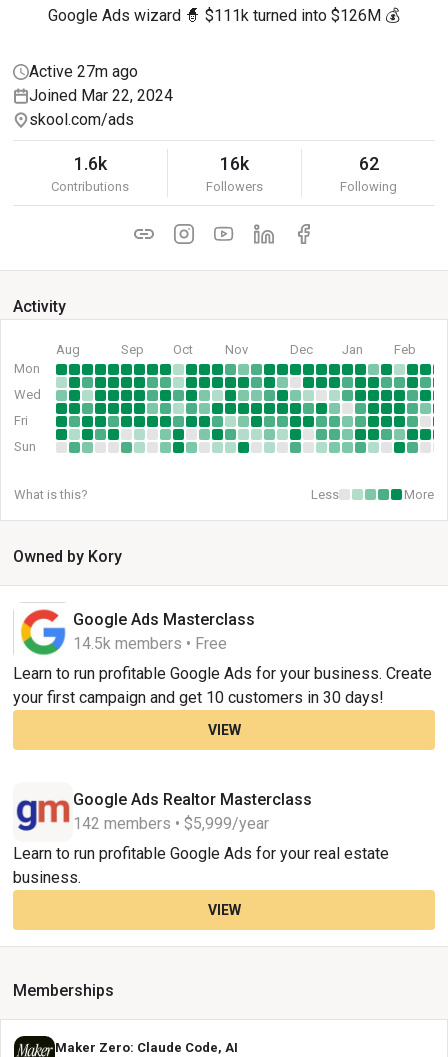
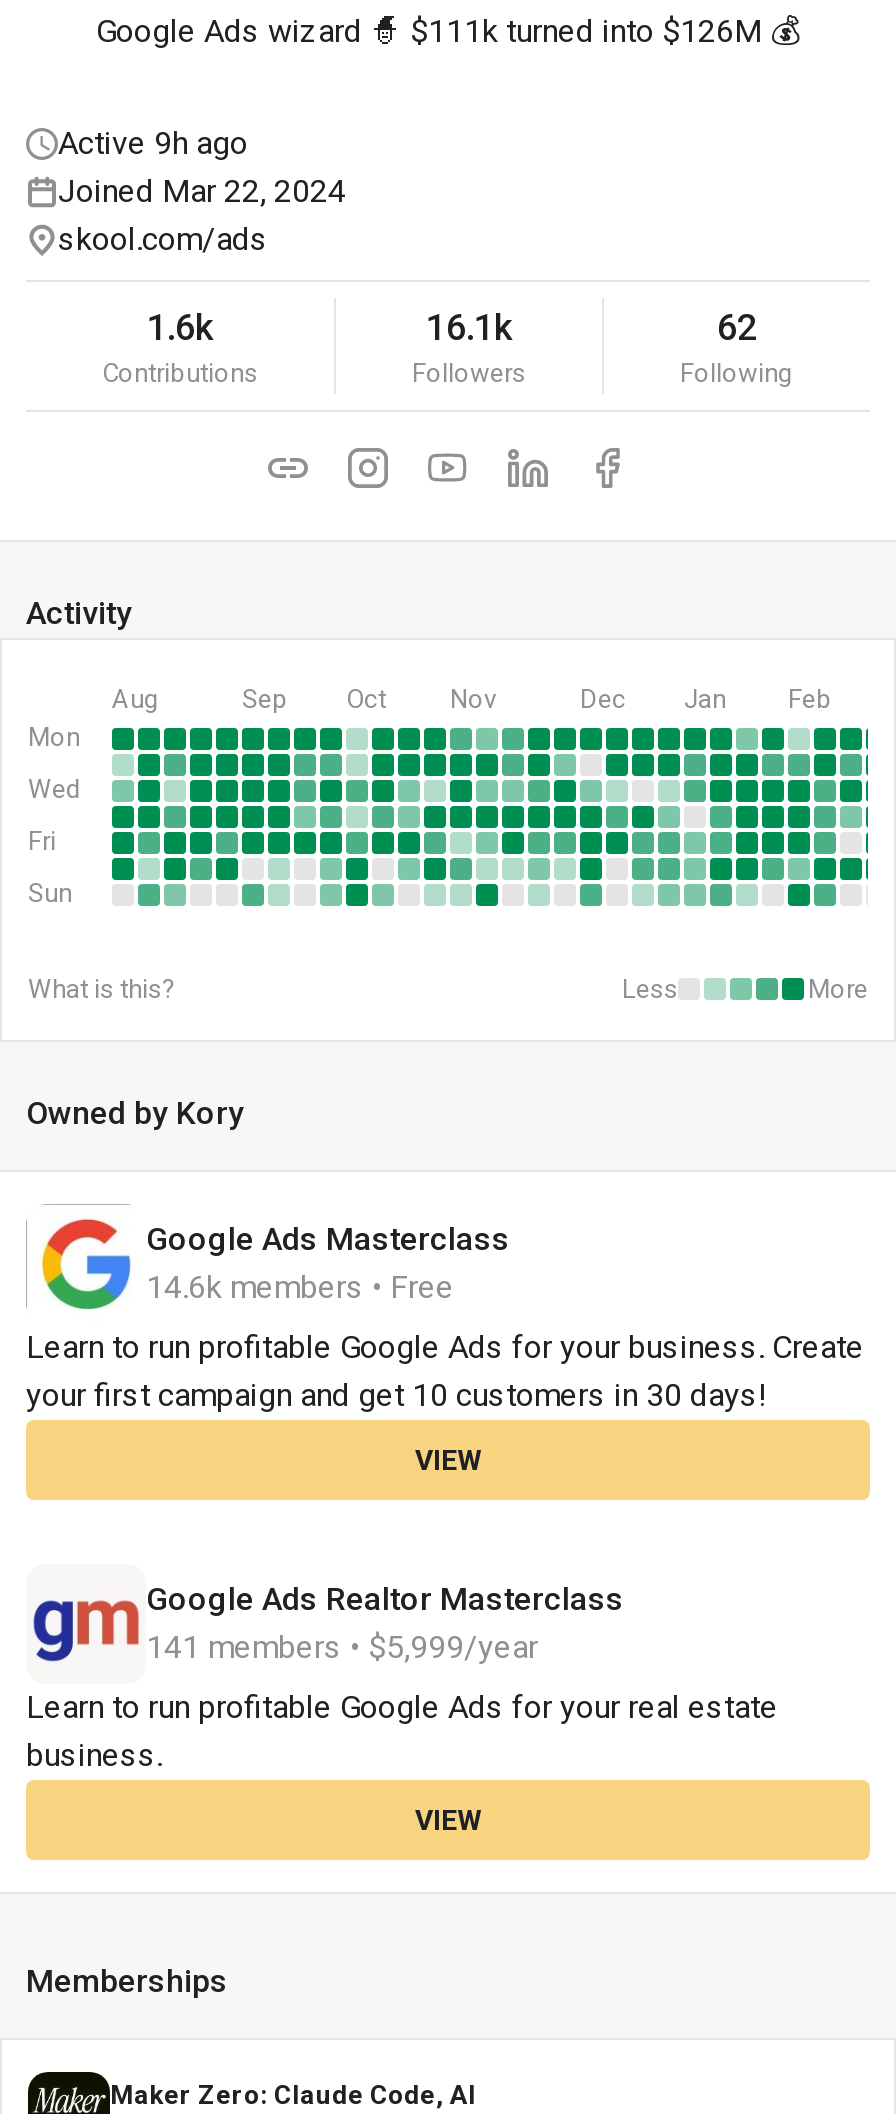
[29,62,138,81] Active 27m ago -> [58,124,248,162] Active 9h ago
[220,153,249,174] 16k -> [426,306,512,348] 16.1k
[73,634,227,653] 14.5k members • Free -> [146,1268,454,1306] 14.6k members • Free
[73,814,269,833] 142 members • $5,999/year -> [146,1628,538,1666] 141 members • $5,999/year

